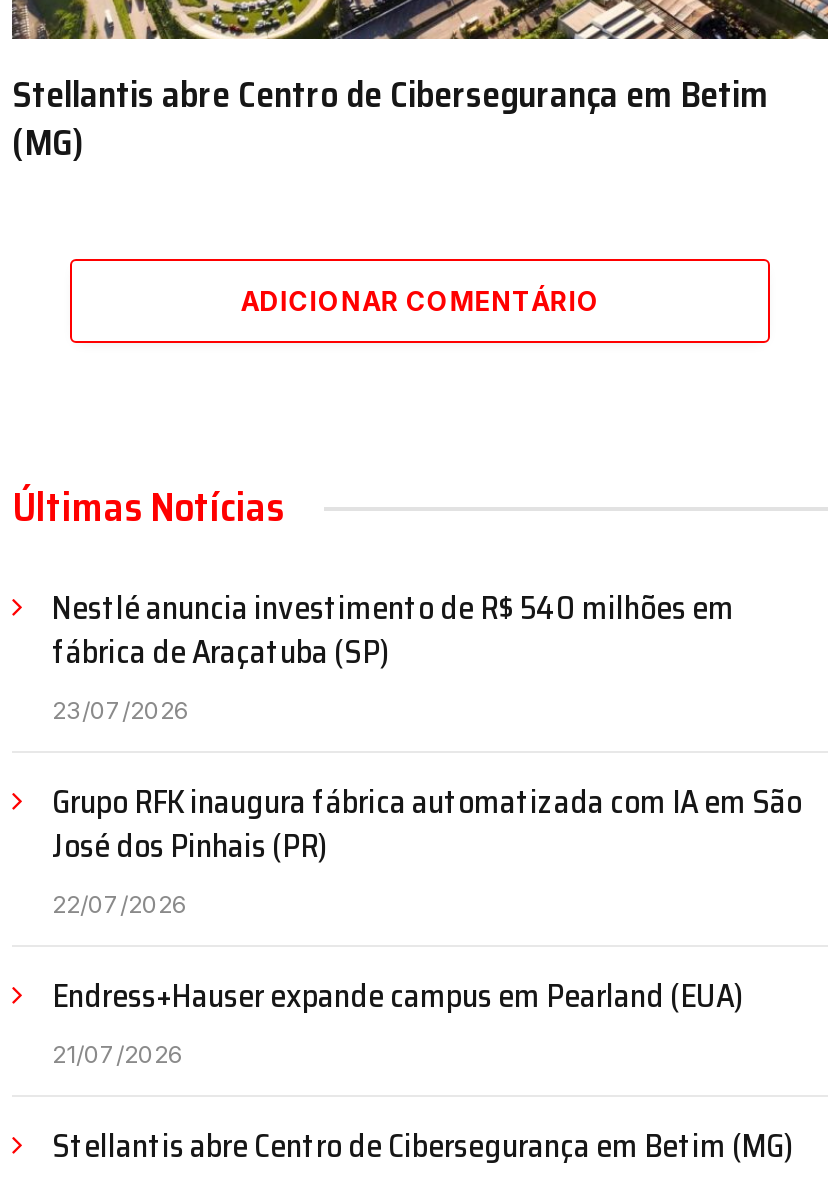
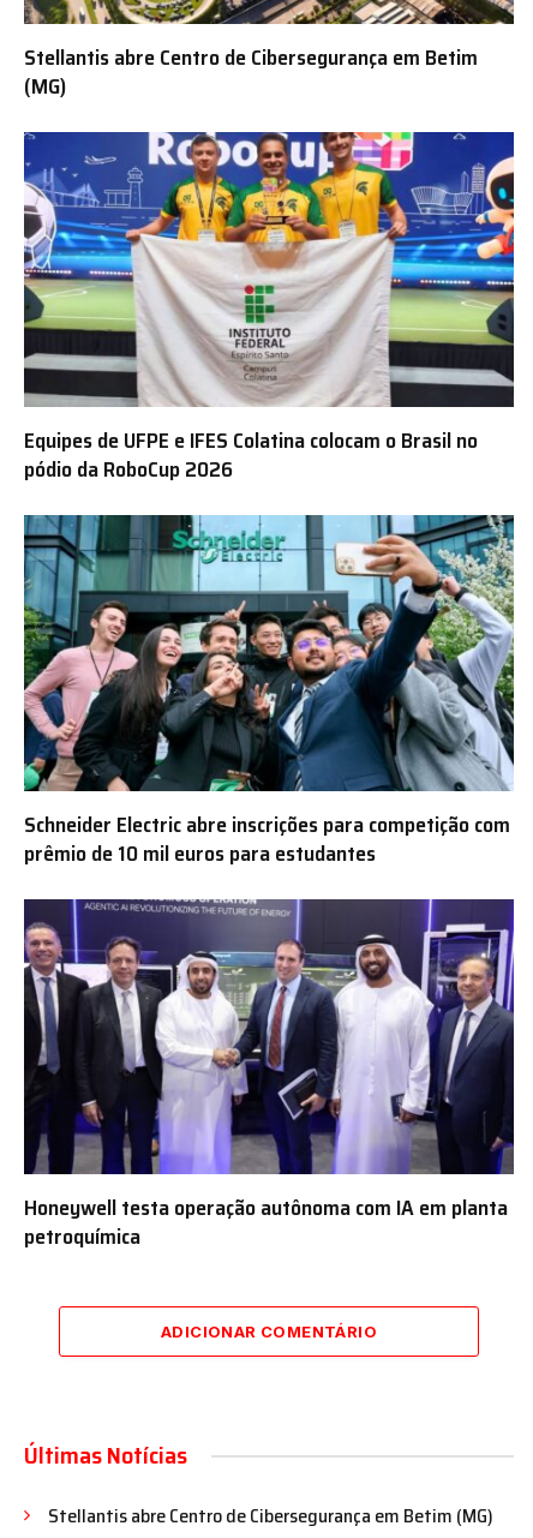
none -> [23,514,515,870] [image] | Schneider Electric abre inscrições para competição com | prêmio de 10 mil euros para estudantes
none -> [23,898,515,1254] [image] | Honeywell testa operação autônoma com IA em planta | petroquímica
none -> [24,131,515,487] [image] | Equipes de UFPE e IFES Colatina colocam o Brasil no | pódio da RoboCup 2026
moved [12,286,600,540] -> [24,1322,377,1475]: ADICIONAR COMENTÁRIO | Últimas Notícias
[52,584,802,1070] Nestlé anuncia investimento de R$ 540 milhões em | fábrica de Araçatuba (SP) | 23/07/2026 | Grupo RFK inaugura fábrica automatizada com IA em São | José dos Pinhais (PR) | 22/07/2026 | Endress+Hauser expande campus em Pearland (EUA) | 21/07/2026 -> none

